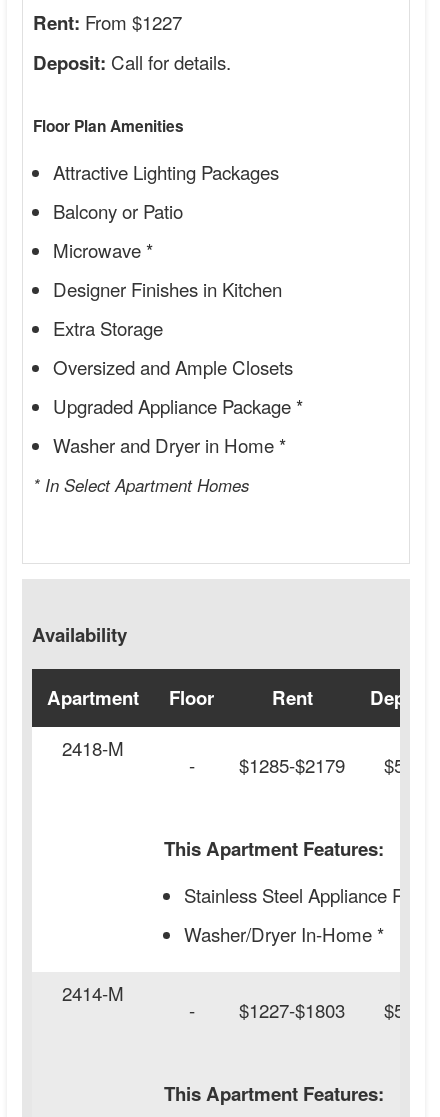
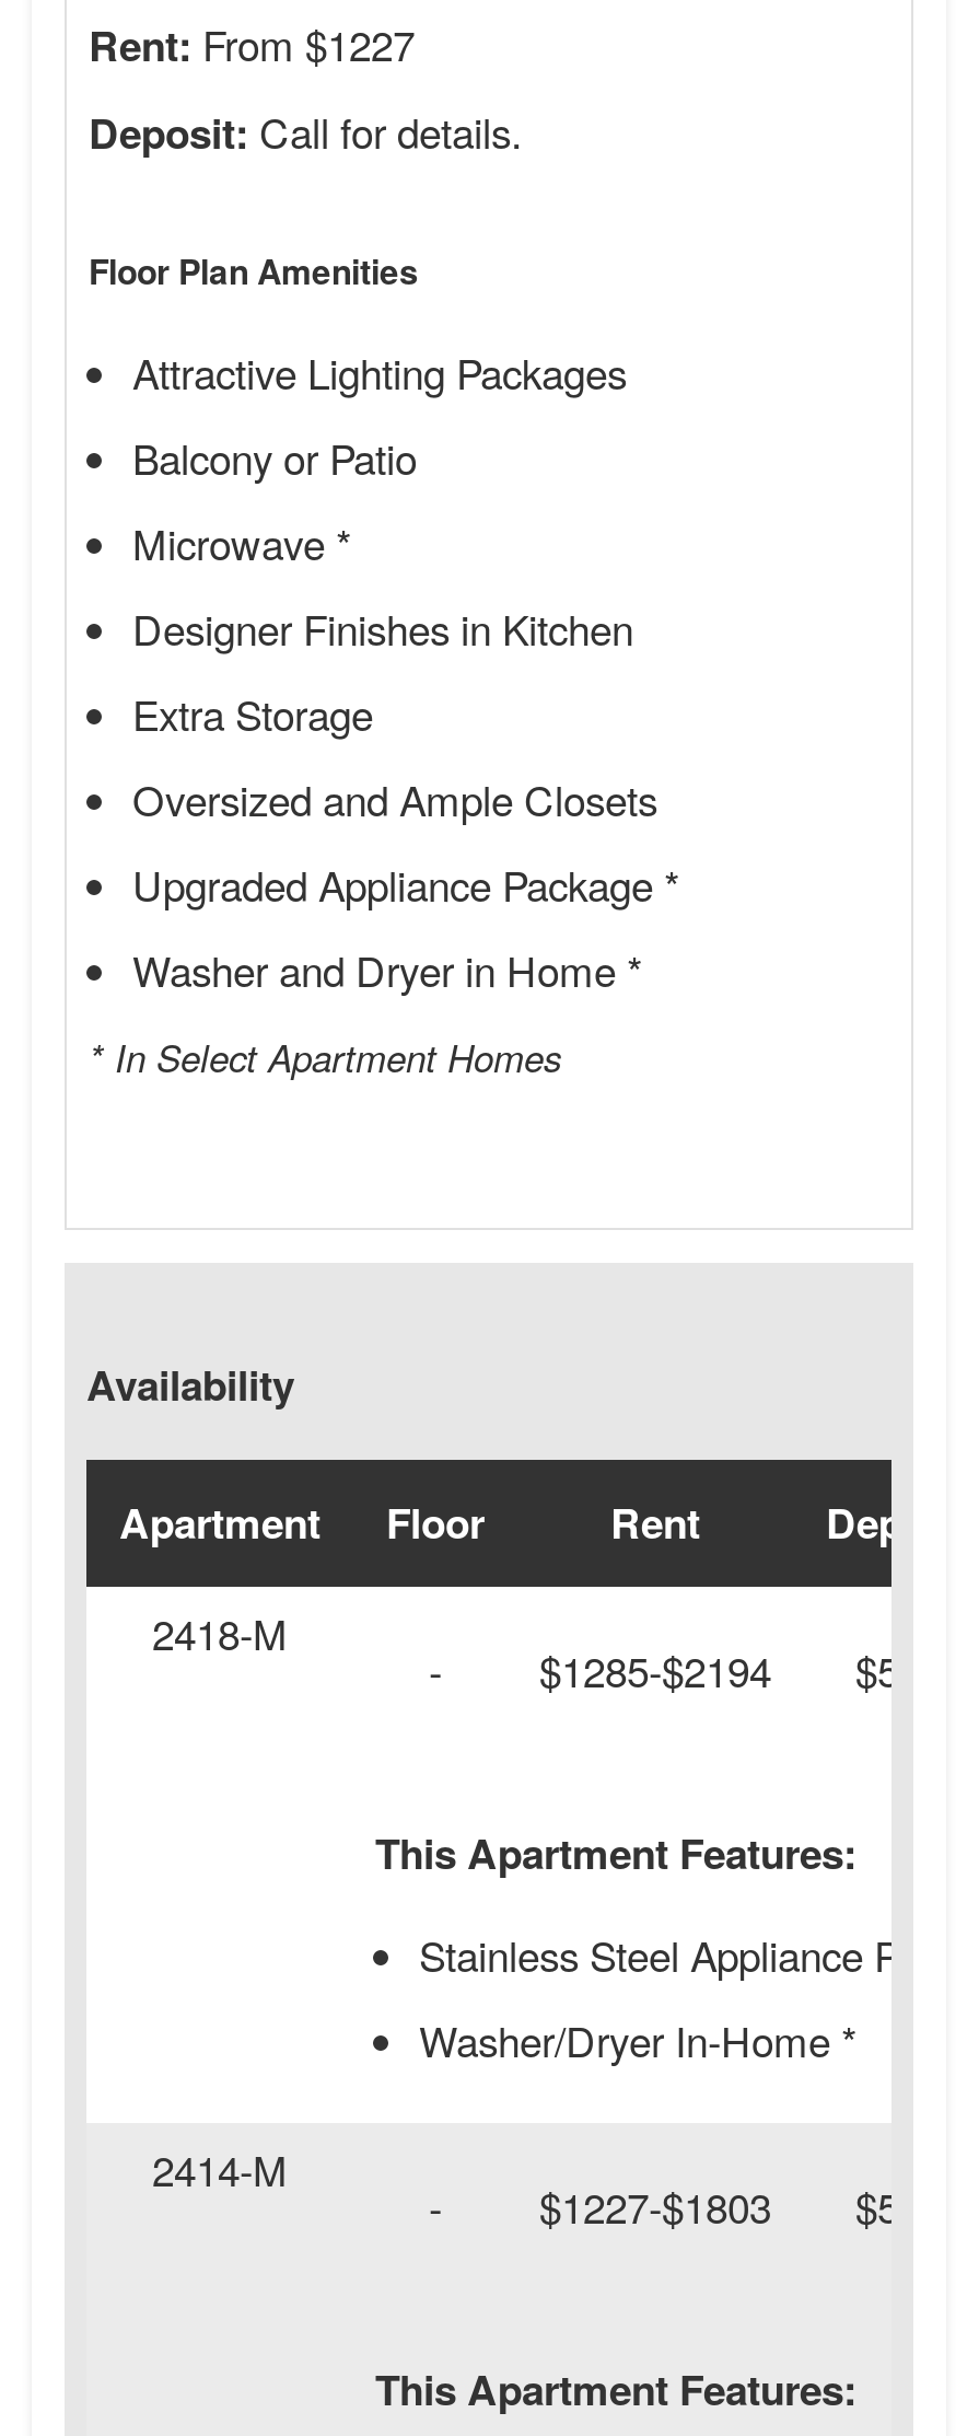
[239,751,345,778] $1285-$2179 -> [539,1640,771,1699] $1285-$2194

